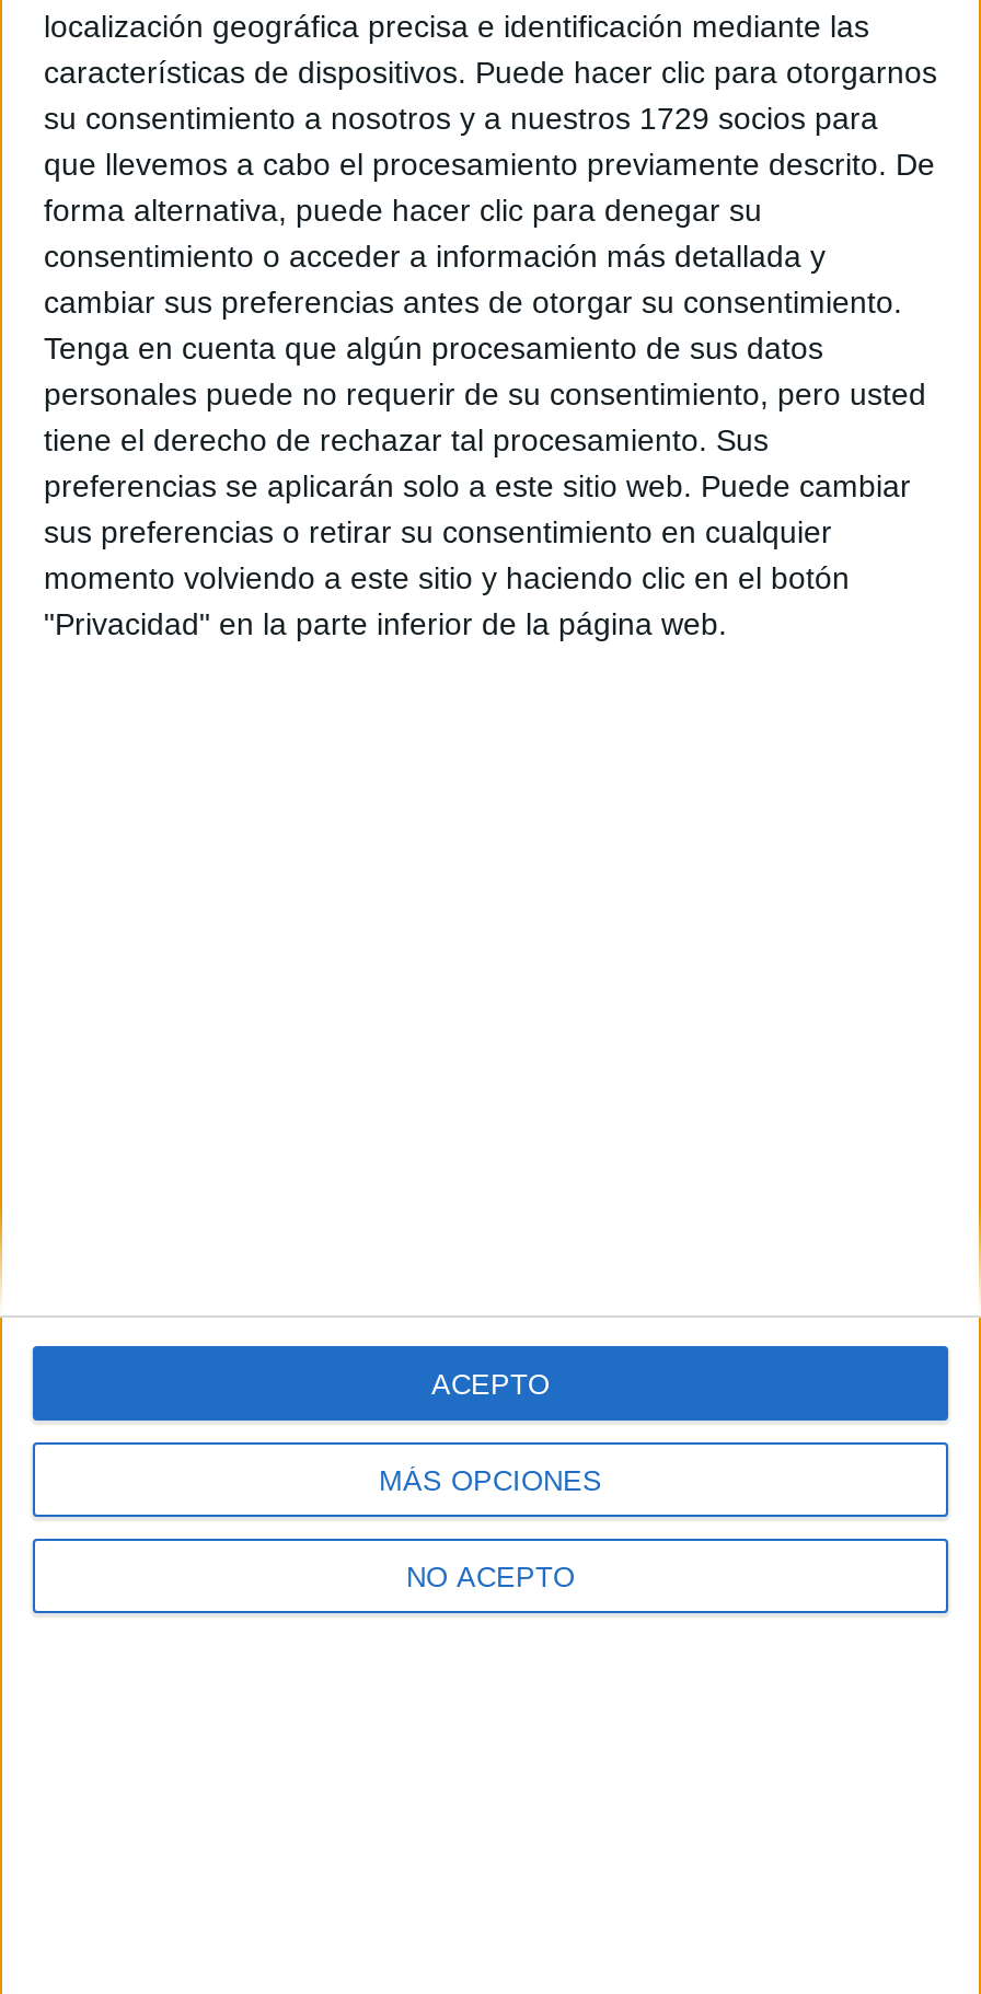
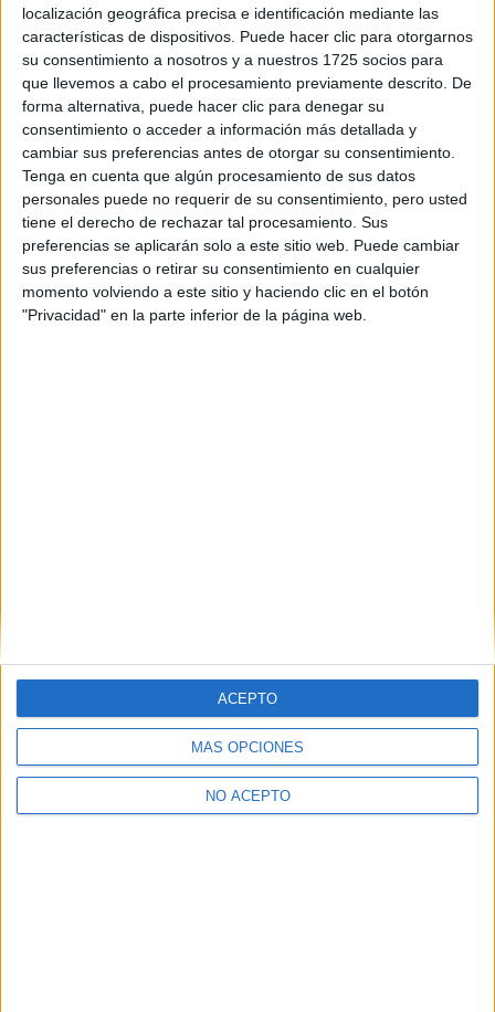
[44,101,878,136] su consentimiento a nosotros y a nuestros 1729 socios para -> [22,51,443,69] su consentimiento a nosotros y a nuestros 1725 socios para

